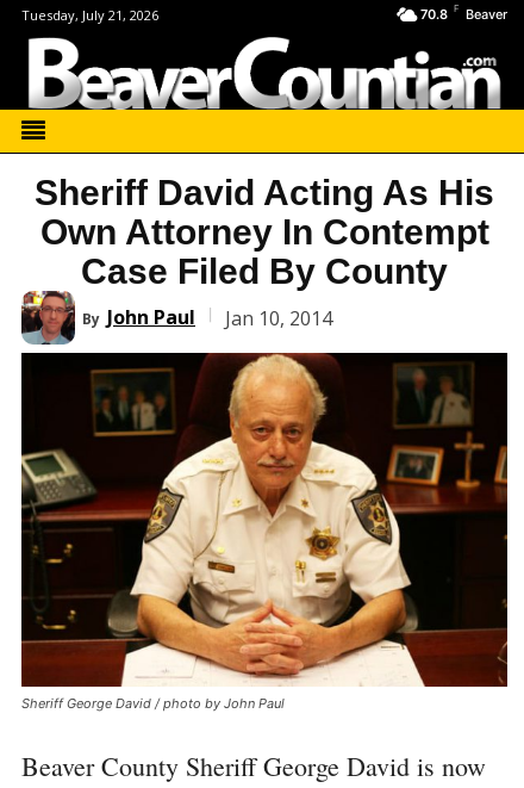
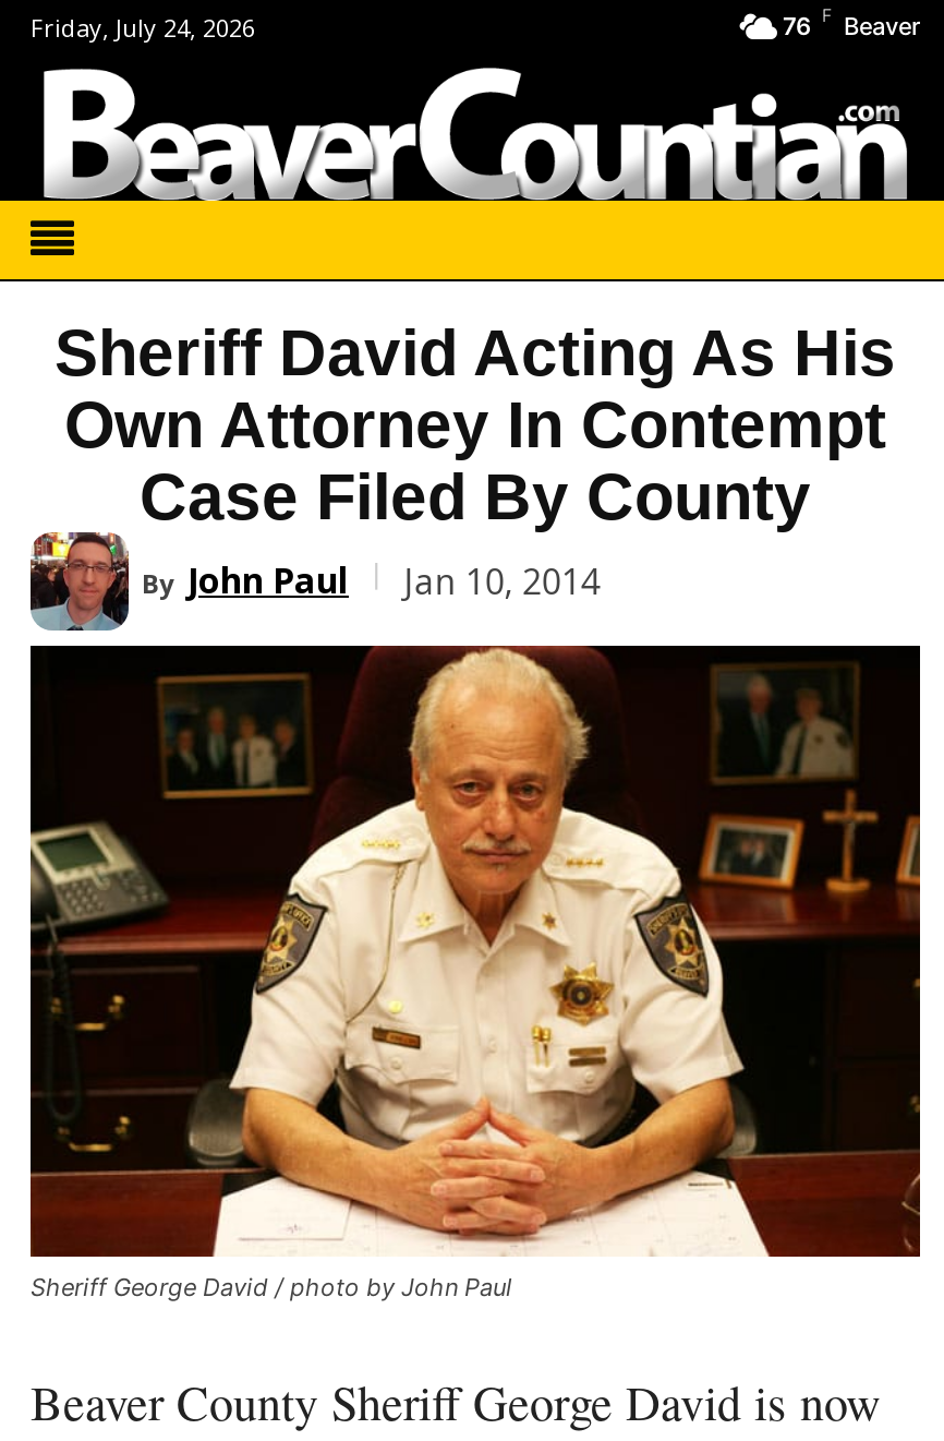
[21,6,158,23] Tuesday, July 21, 2026 -> [31,10,255,43] Friday, July 24, 2026
[420,2,507,23] 70.8 F Beaver -> [783,4,920,41] 76 F Beaver

